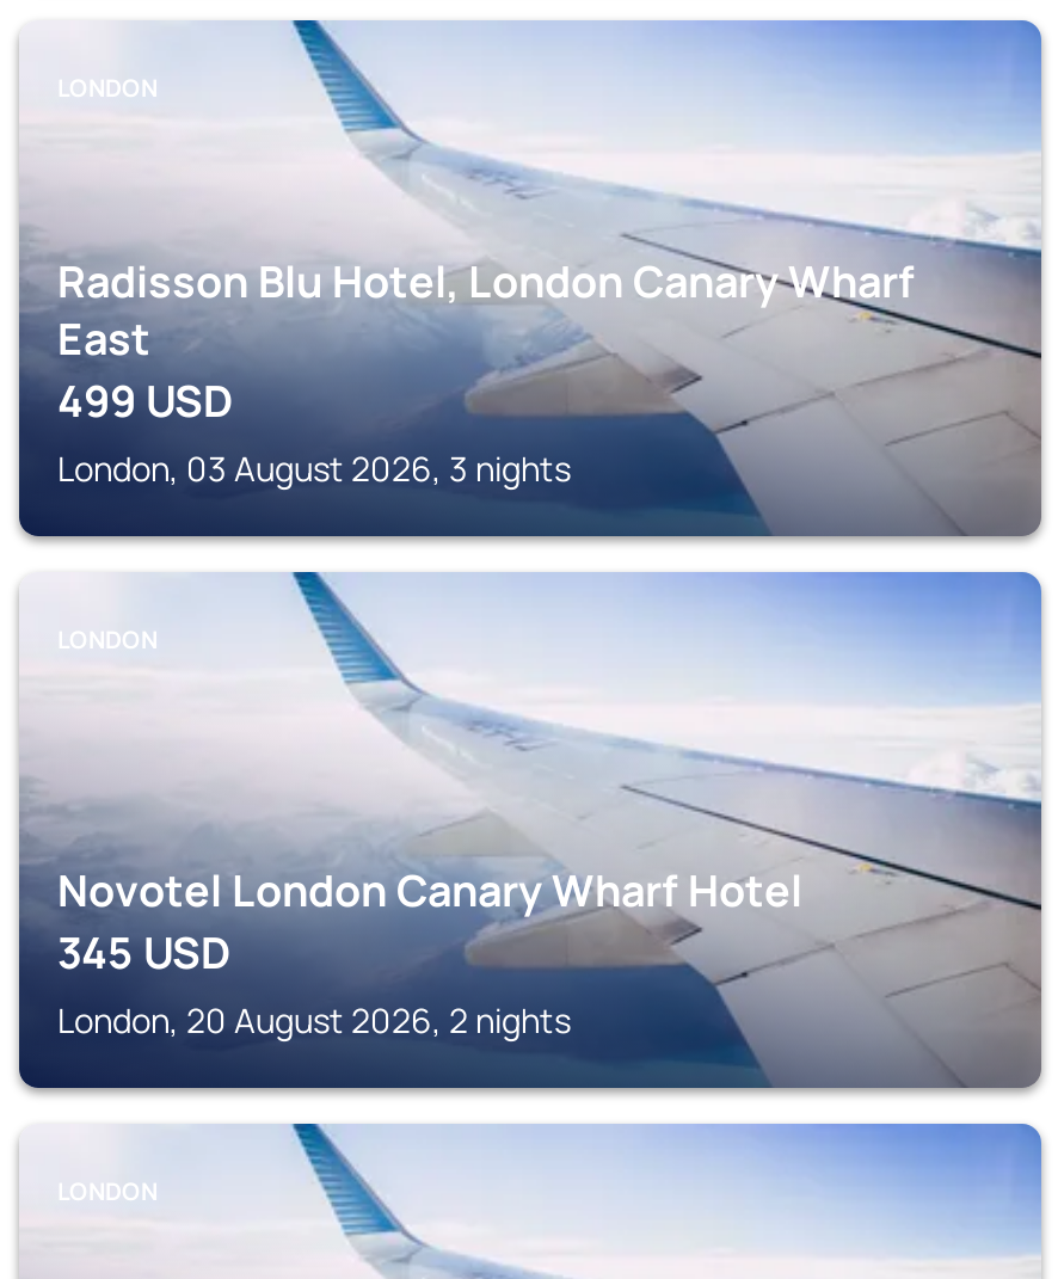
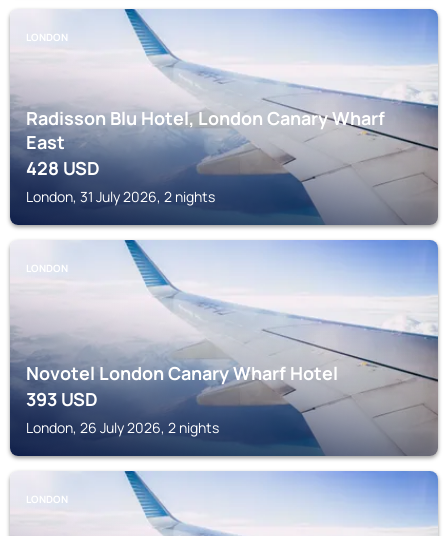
[57,371,234,429] 499 USD -> [26,156,100,180] 428 USD
[57,445,571,491] London, 03 August 2026, 3 nights -> [26,187,215,206] London, 31 July 2026, 2 nights
[57,923,232,980] 345 USD -> [26,387,98,411] 393 USD
[57,997,571,1043] London, 20 August 2026, 2 nights -> [26,418,219,437] London, 26 July 2026, 2 nights

